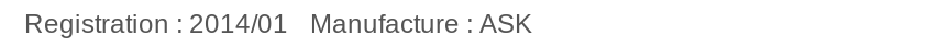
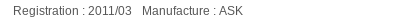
[24,9,288,39] Registration : 2014/01 -> [13,4,132,18] Registration : 2011/03

